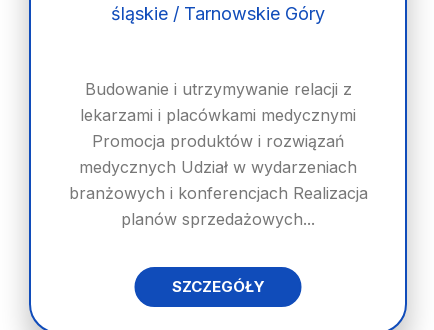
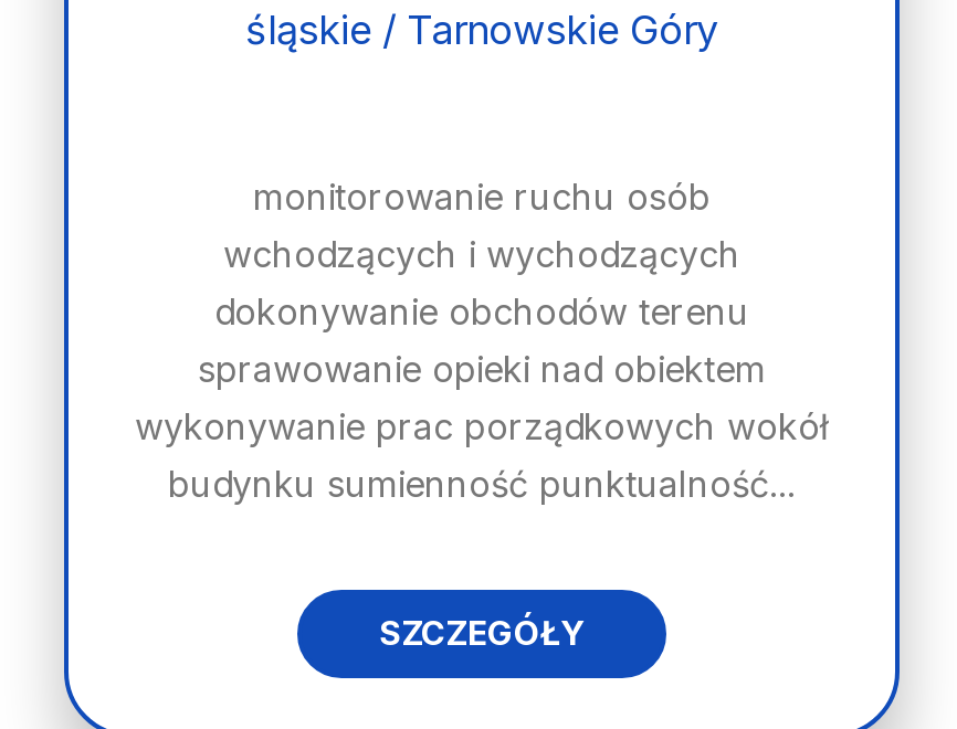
[68,79,367,229] Budowanie i utrzymywanie relacji z | lekarzami i placówkami medycznymi | Promocja produktów i rozwiązań | medycznych Udział w wydarzeniach | branżowych i konferencjach Realizacja | planów sprzedażowych... -> [135,175,829,506] monitorowanie ruchu osób | wchodzących i wychodzących | dokonywanie obchodów terenu | sprawowanie opieki nad obiektem | wykonywanie prac porządkowych wokół | budynku sumienność punktualność...

